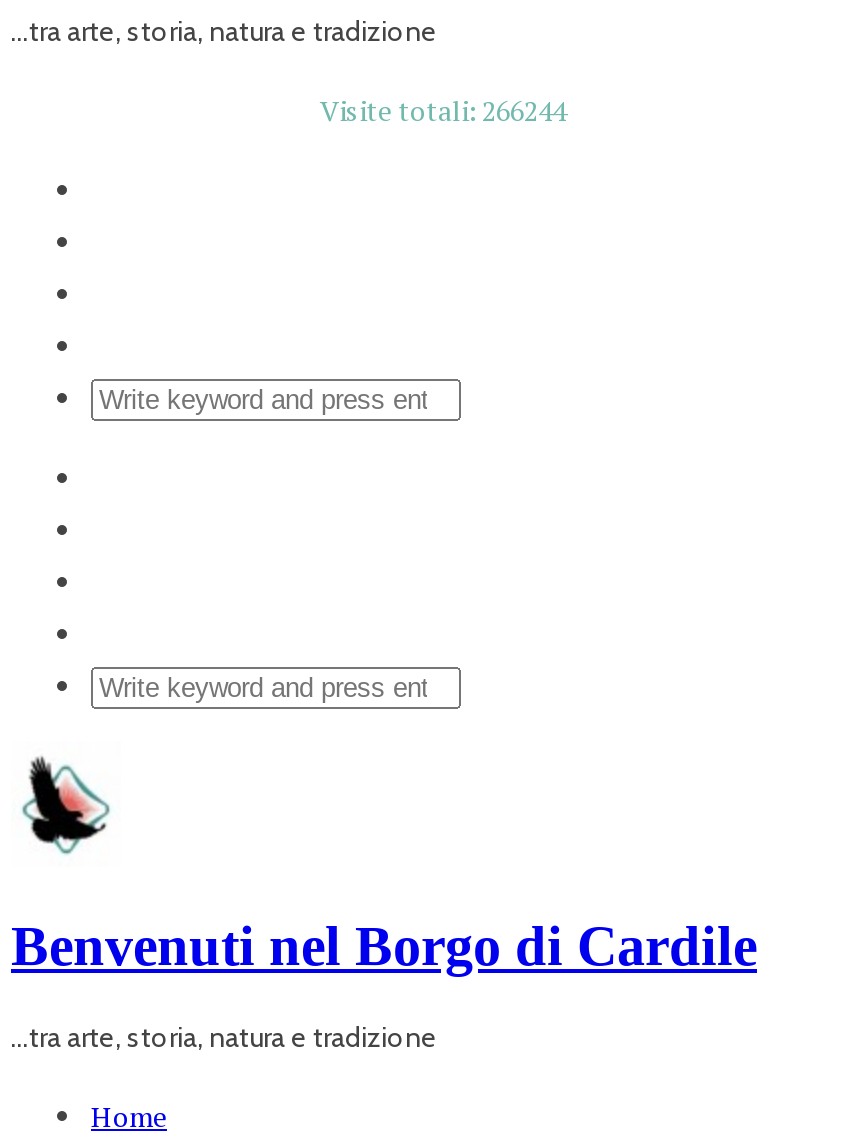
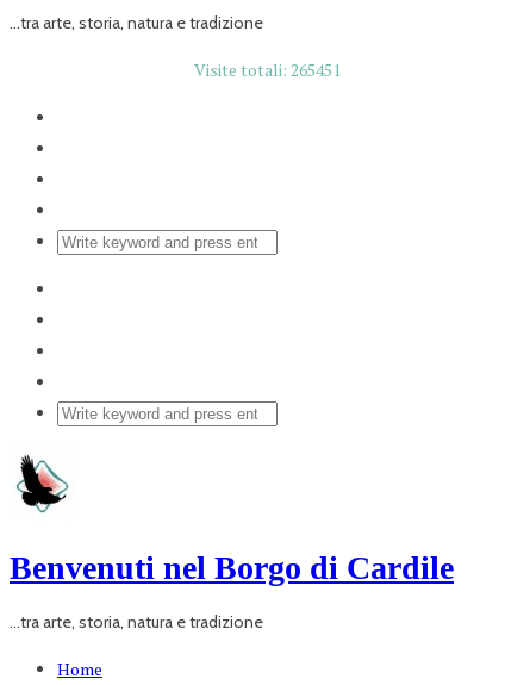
[320,92,566,130] Visite totali: 266244 -> [194,59,340,82] Visite totali: 265451

